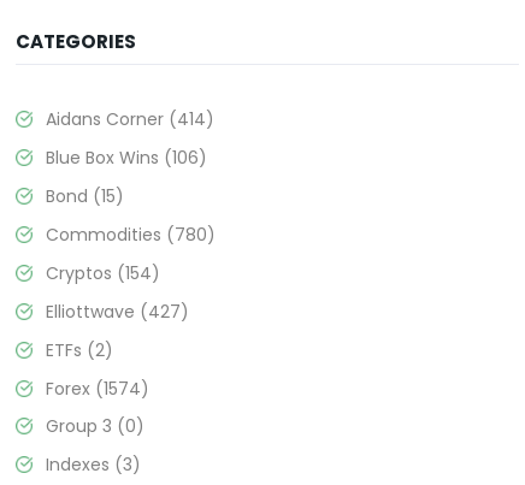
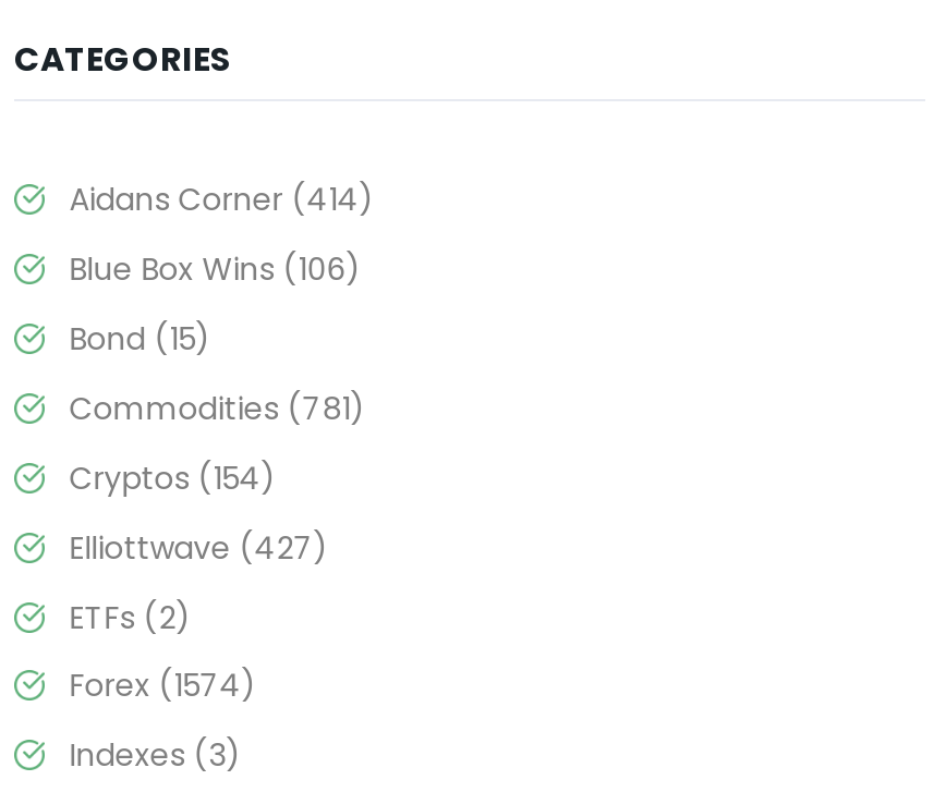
[46,222,216,246] Commodities (780) -> [69,386,366,430] Commodities (781)
[46,415,145,439] Group 3 (0) -> none

